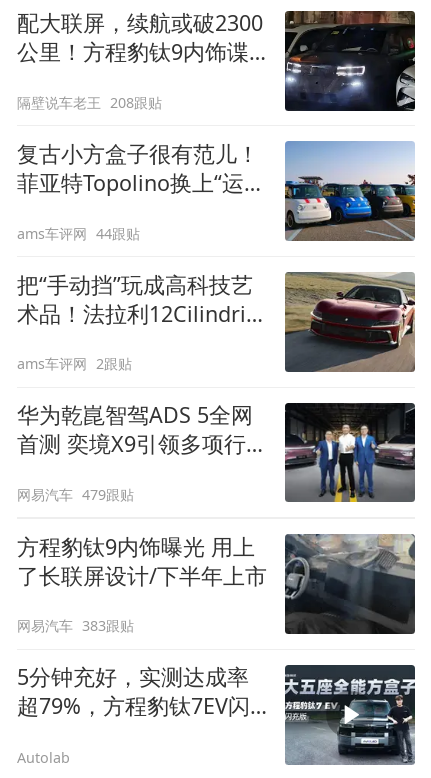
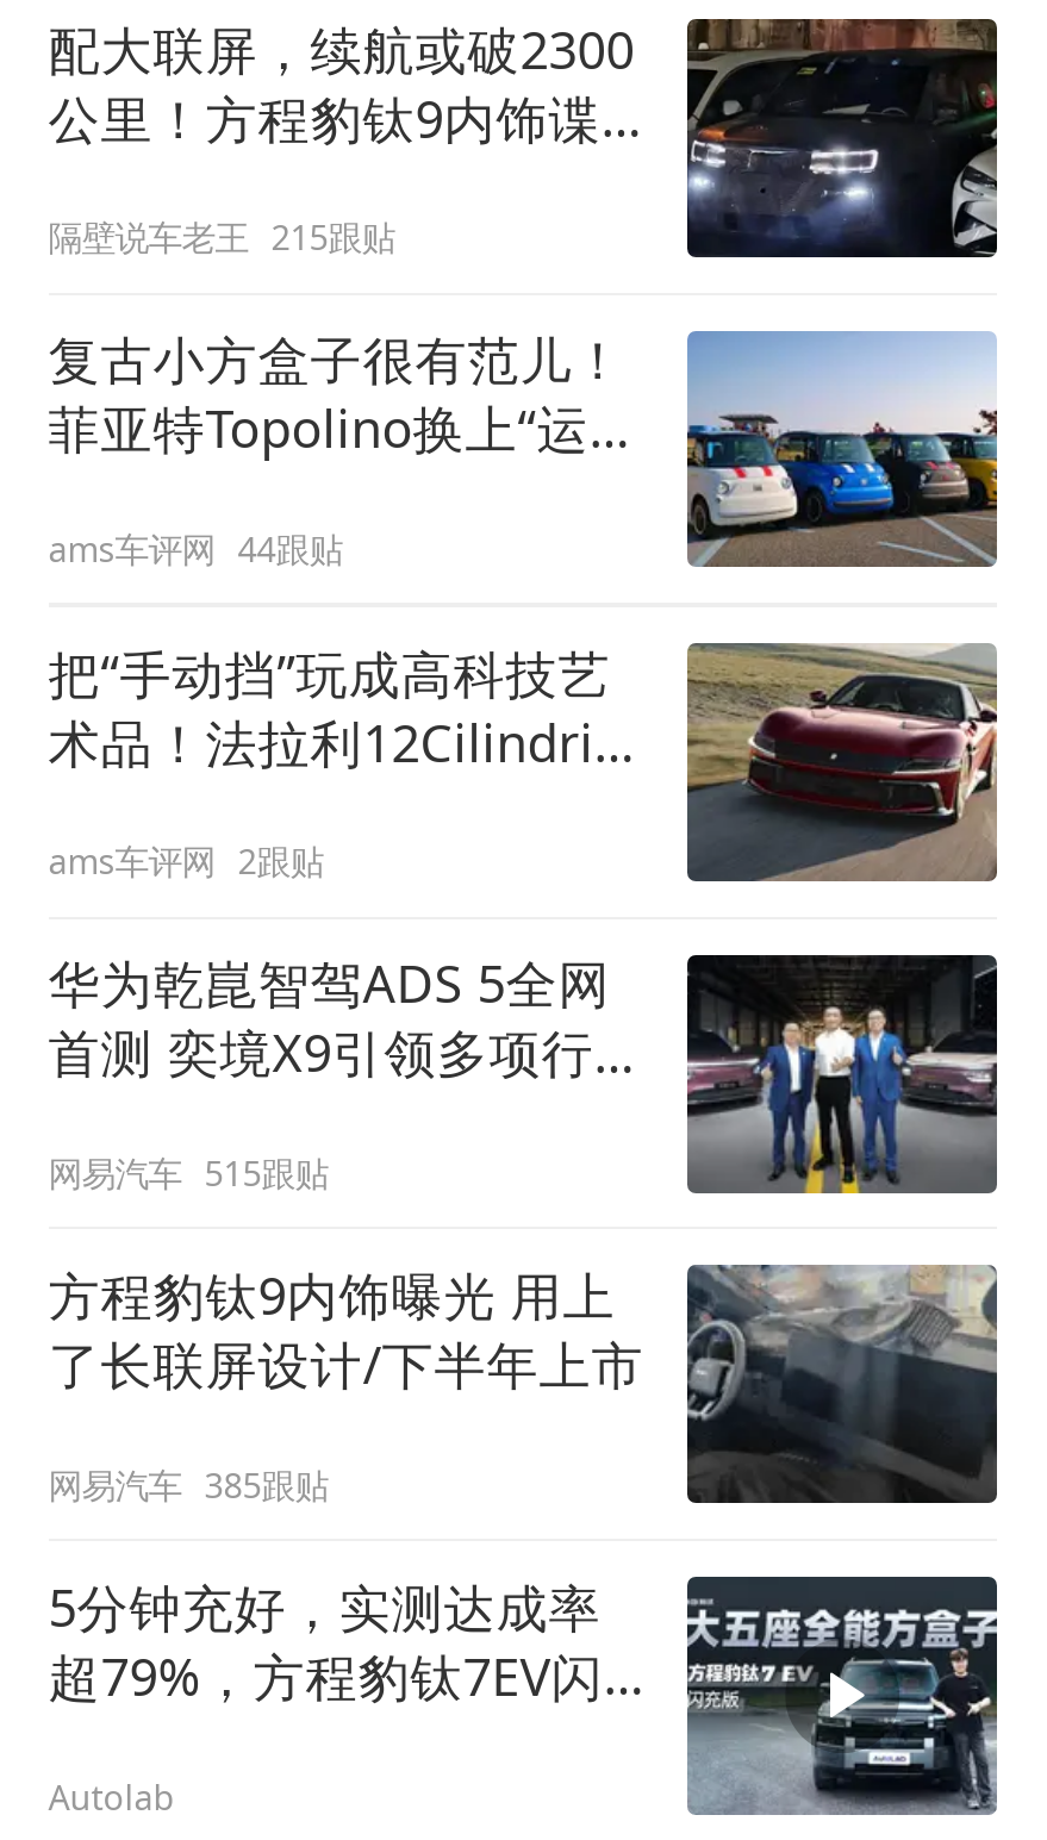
[17,93,162,112] 隔壁说车老王 208跟贴 -> [48,214,395,259] 隔壁说车老王 215跟贴
[17,485,134,504] 网易汽车 479跟贴 -> [48,1150,328,1195] 网易汽车 515跟贴
[17,616,134,635] 网易汽车 383跟贴 -> [48,1461,328,1506] 网易汽车 385跟贴

